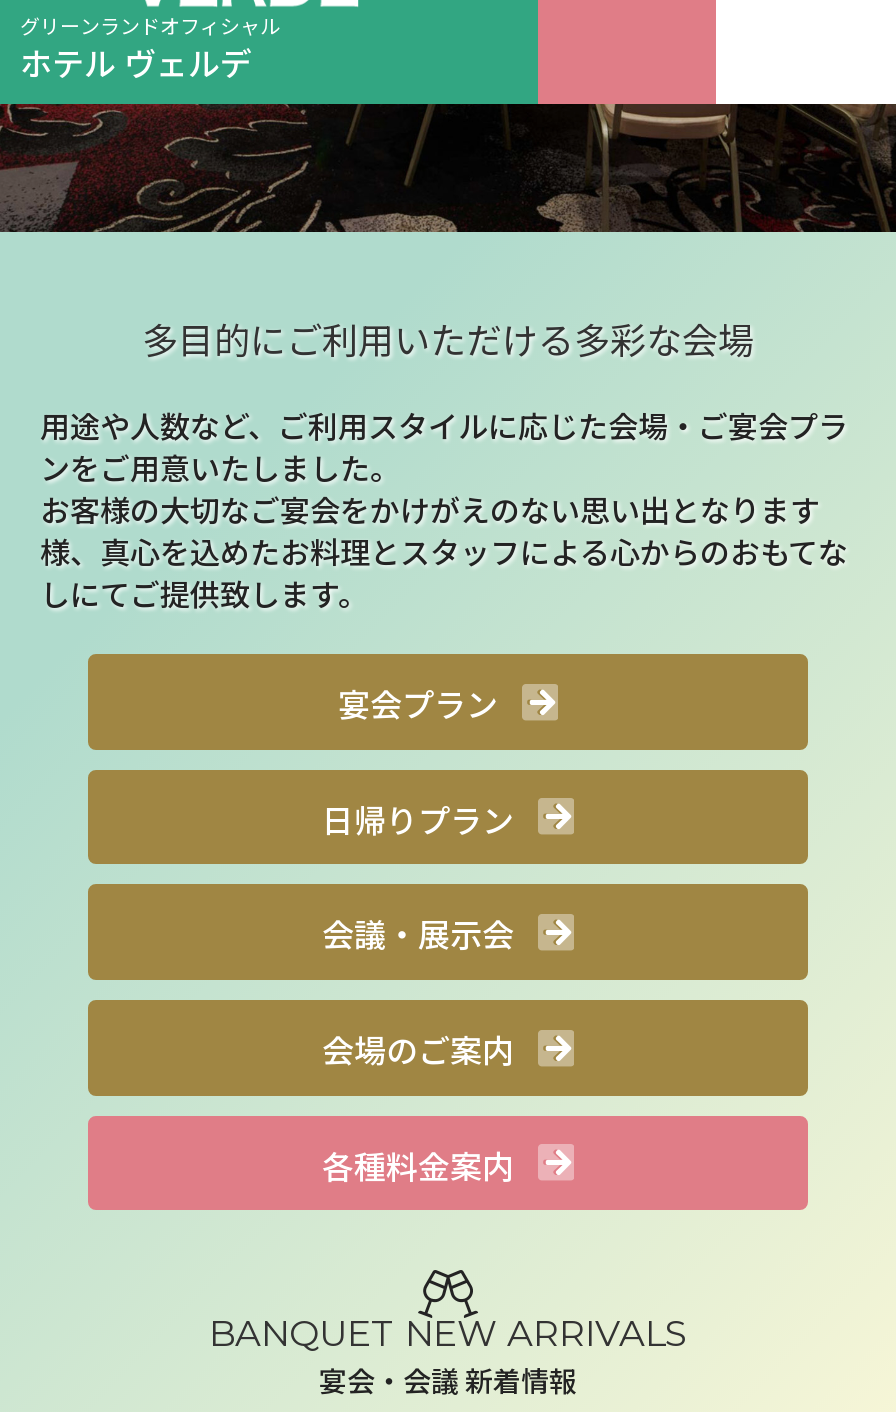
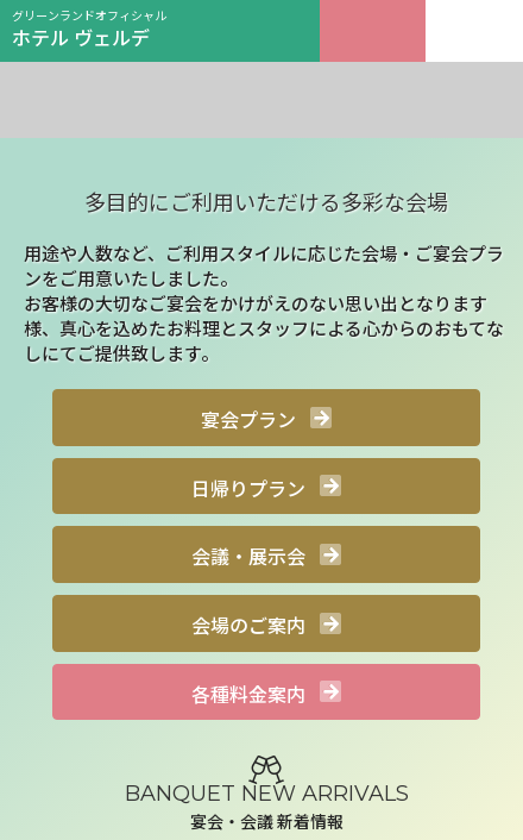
[6,102,890,234] [image] -> none

